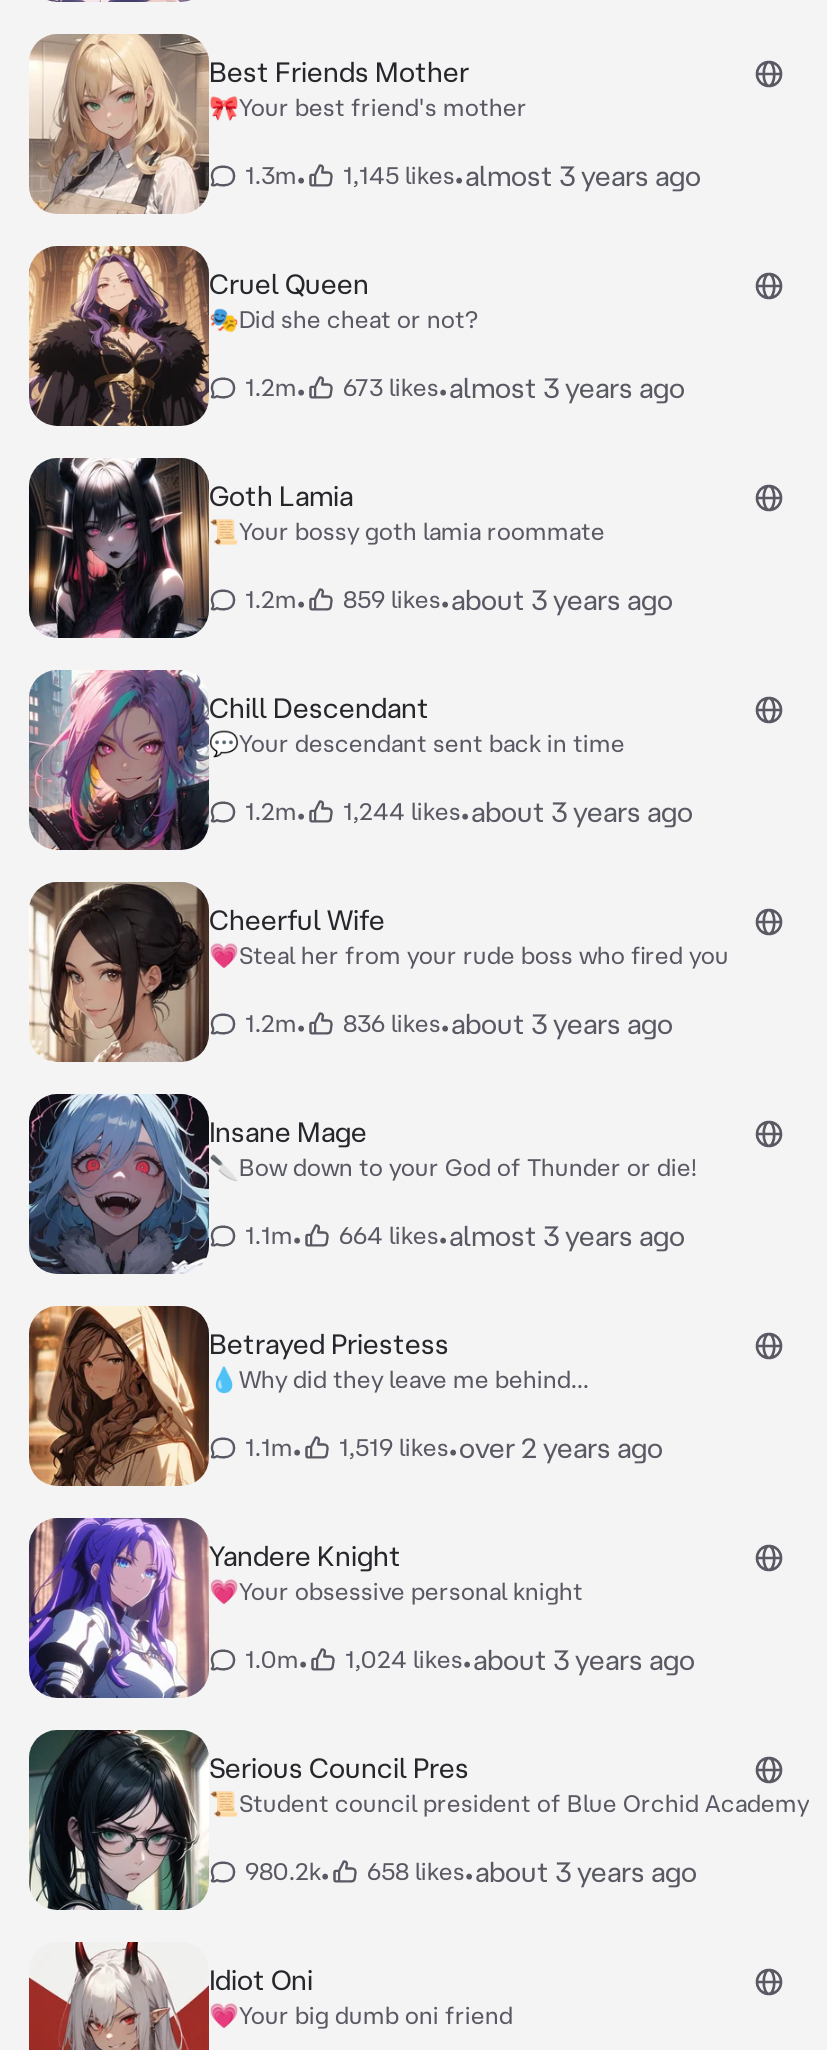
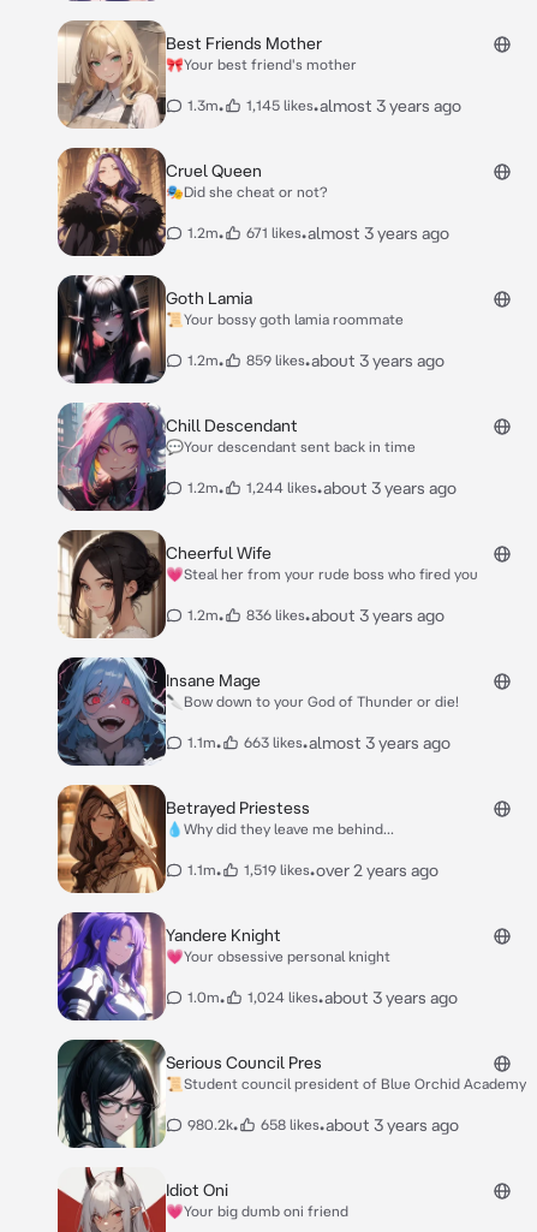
[343,372,685,404] 673 likes•almost 3 years ago -> [246,224,449,243] 671 likes•almost 3 years ago
[339,1220,685,1252] 664 likes•almost 3 years ago -> [244,733,451,752] 663 likes•almost 3 years ago

